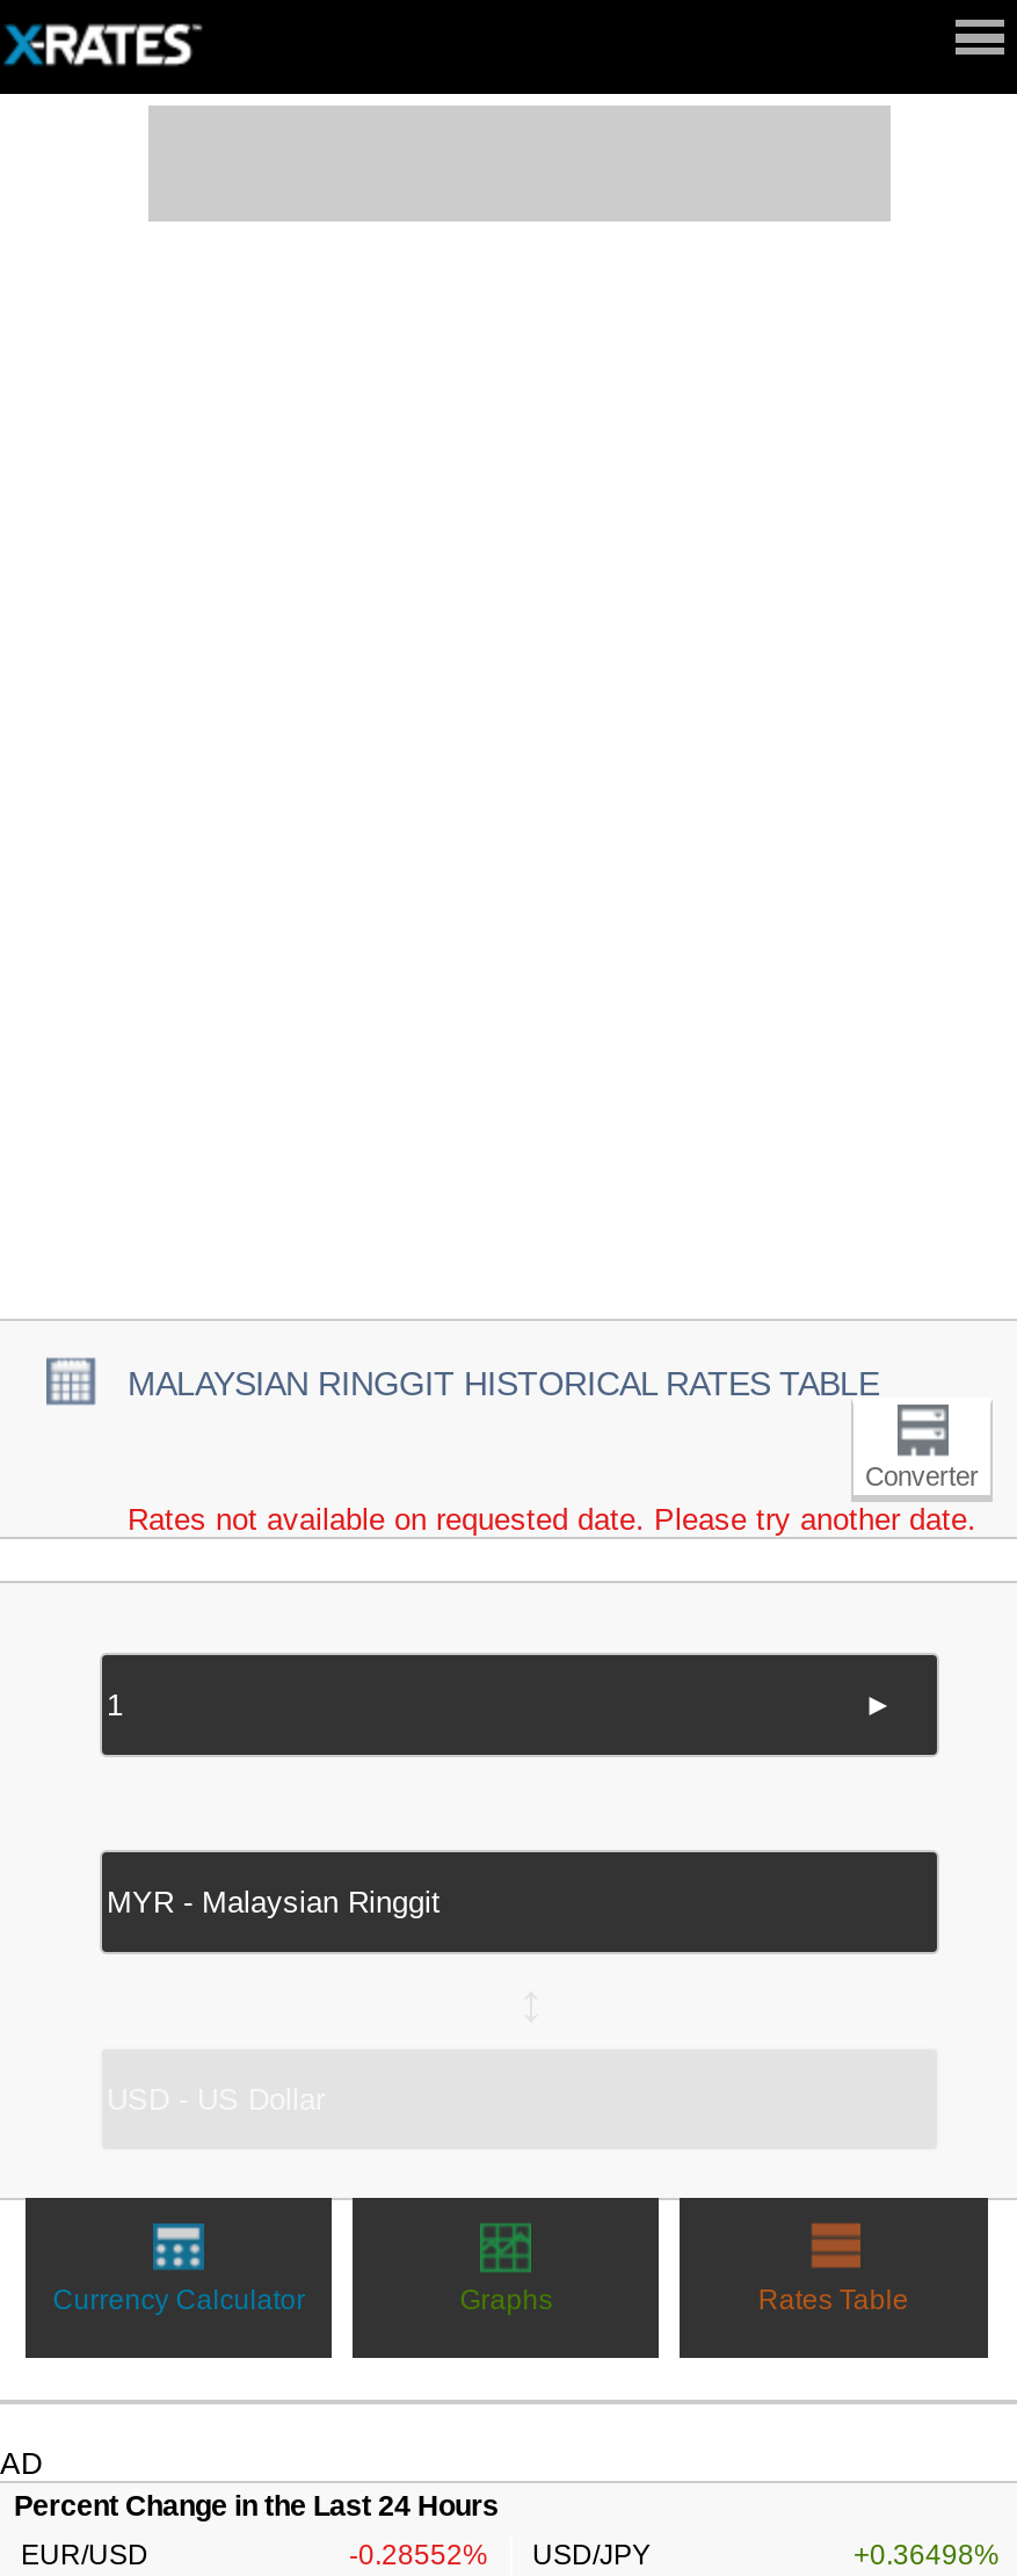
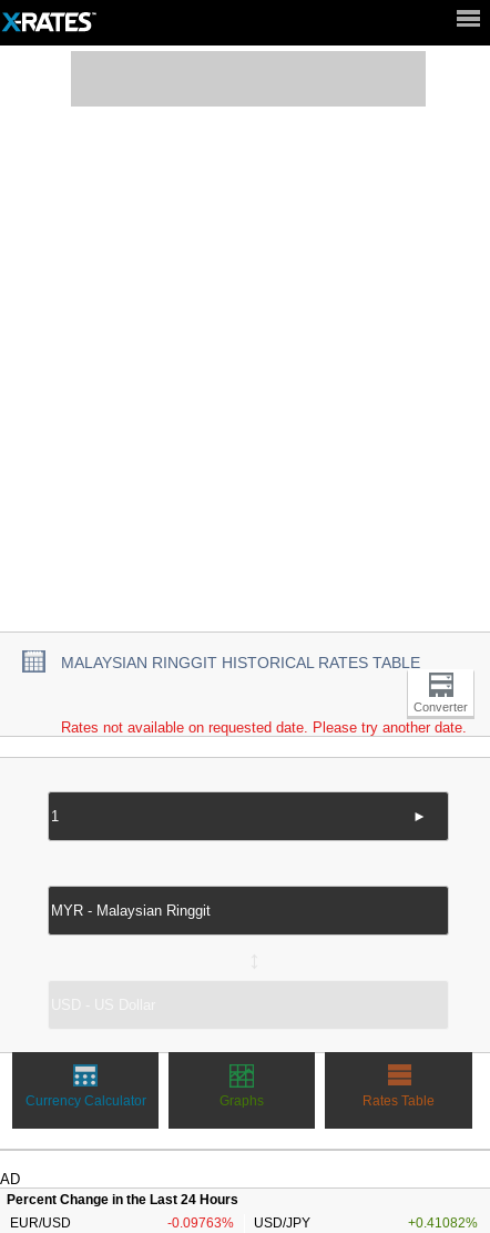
[349,2539,651,2571] -0.28552% USD/JPY -> [167,1215,311,1231] -0.09763% USD/JPY
[853,2539,1000,2571] +0.36498% -> [408,1215,478,1231] +0.41082%

